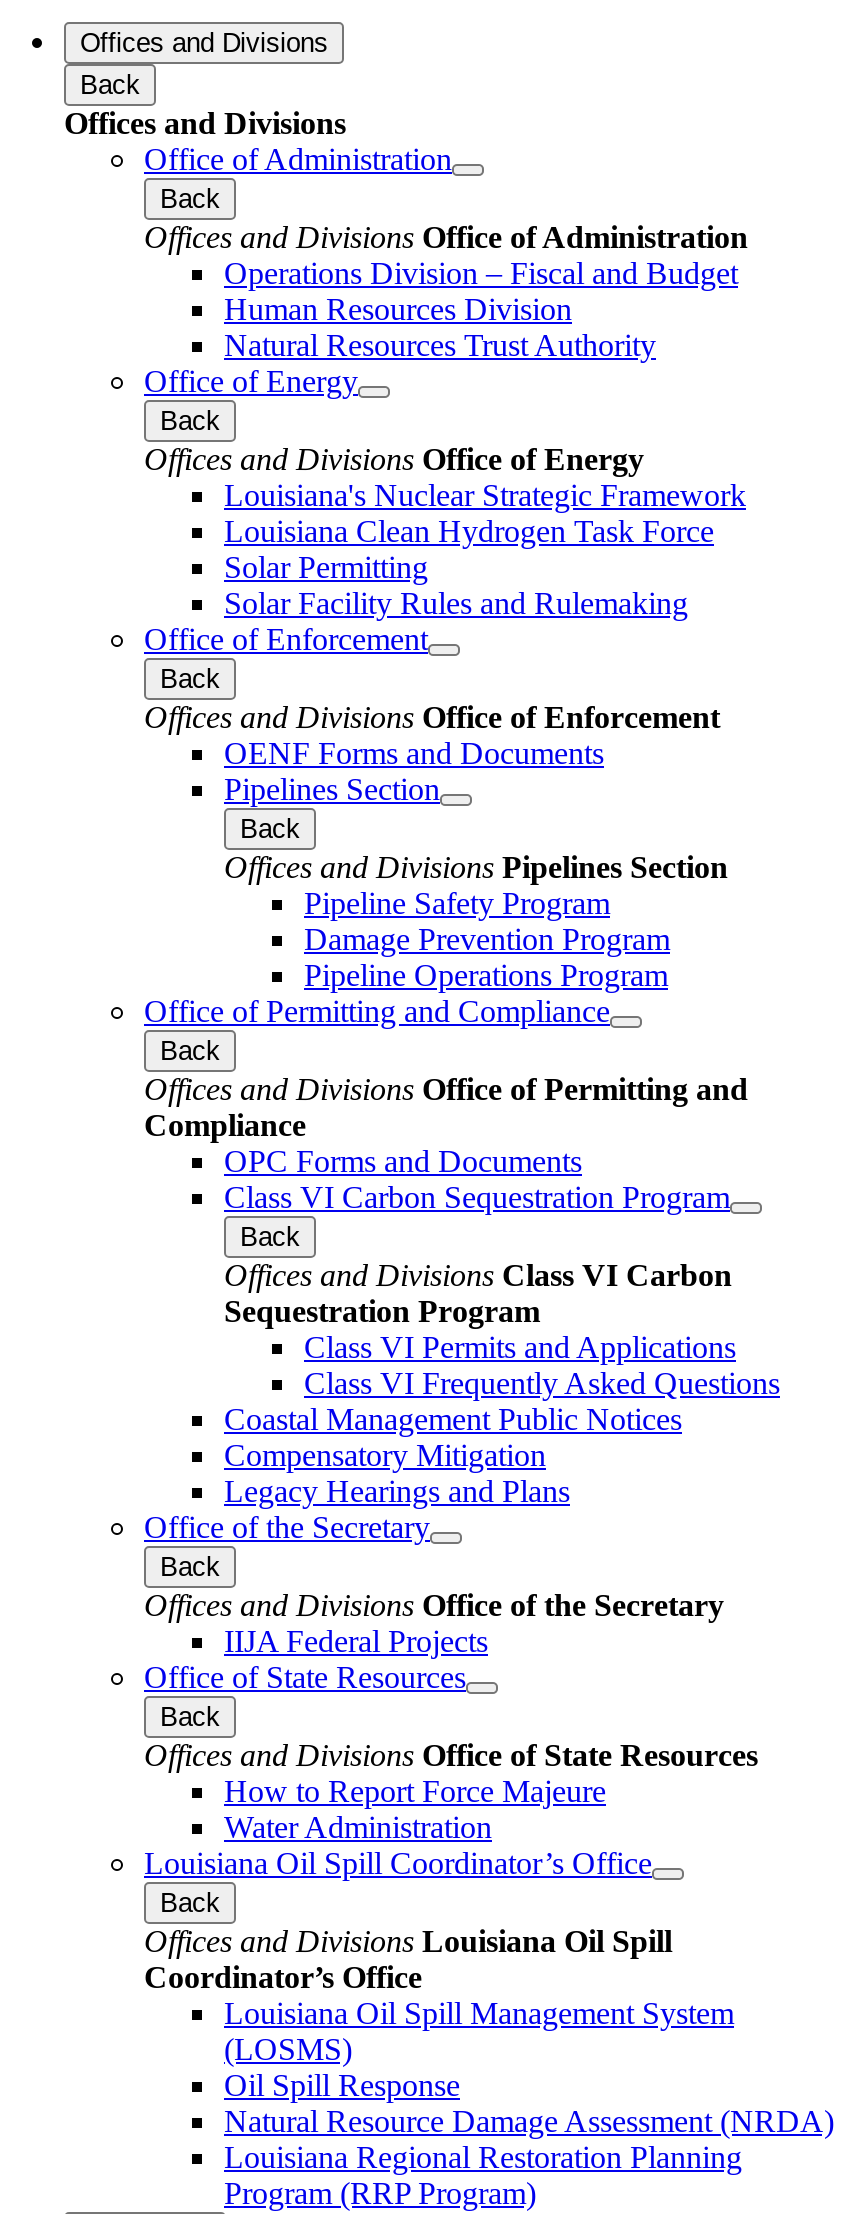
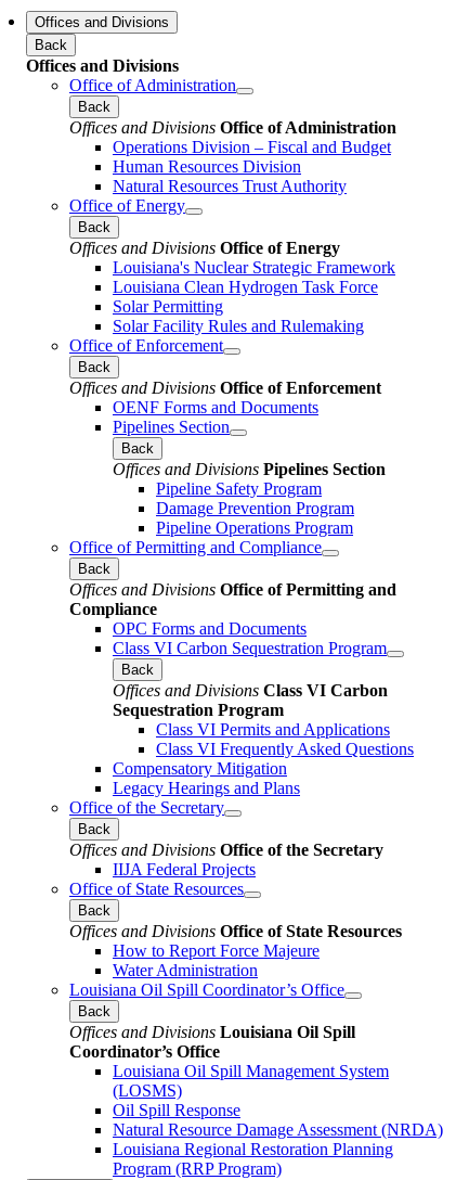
[224,1401,682,1435] Coastal Management Public Notices -> none

